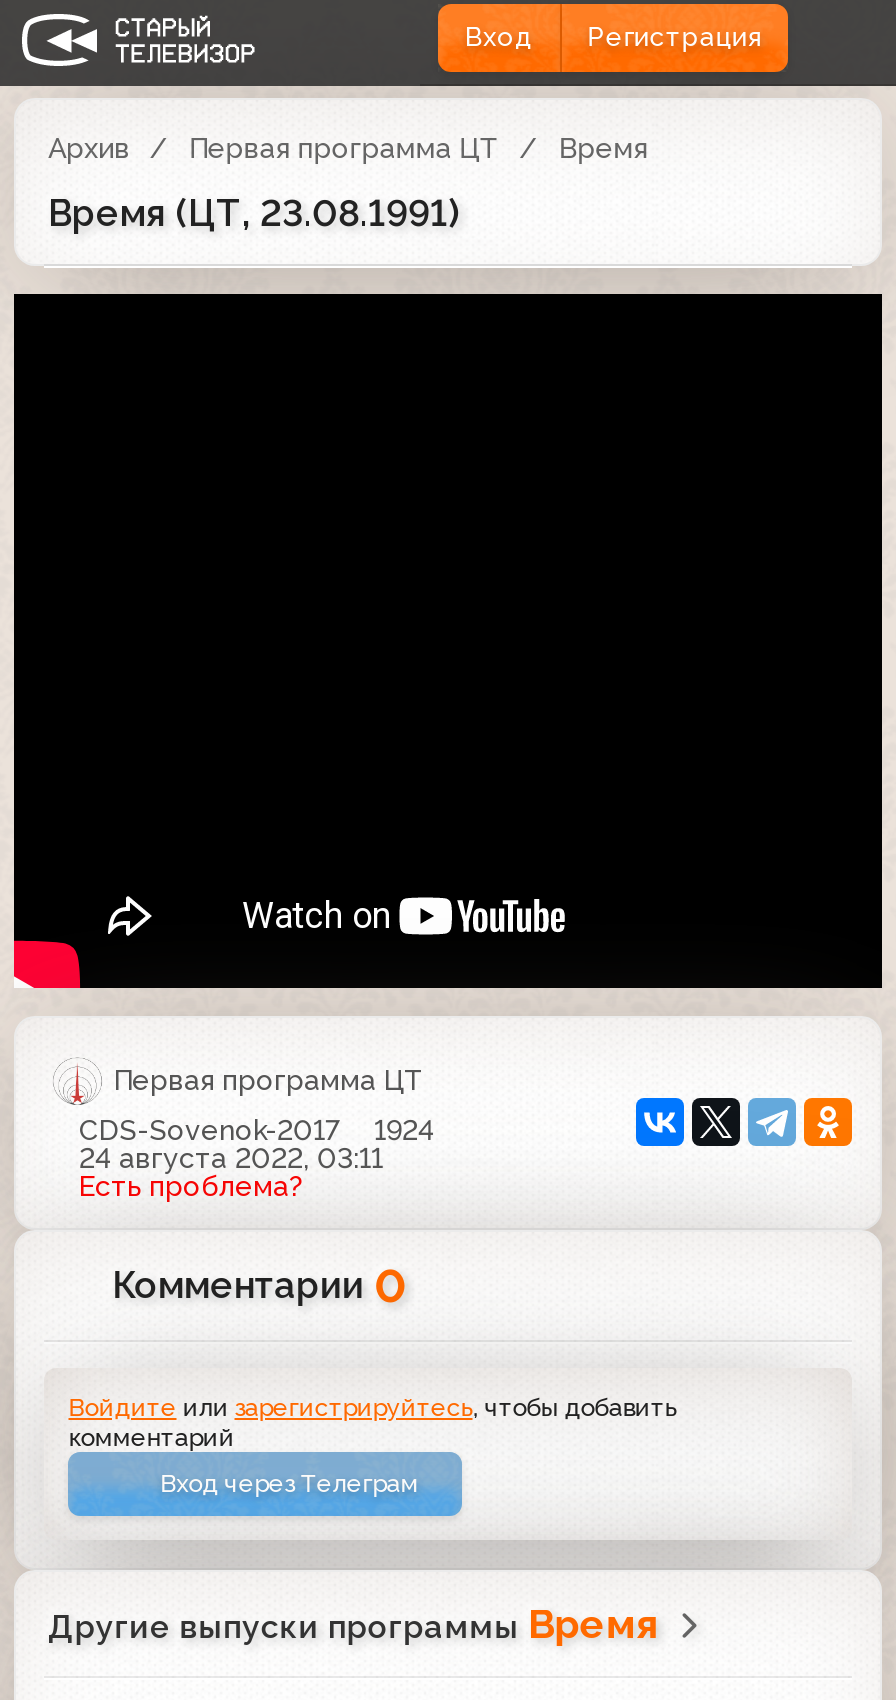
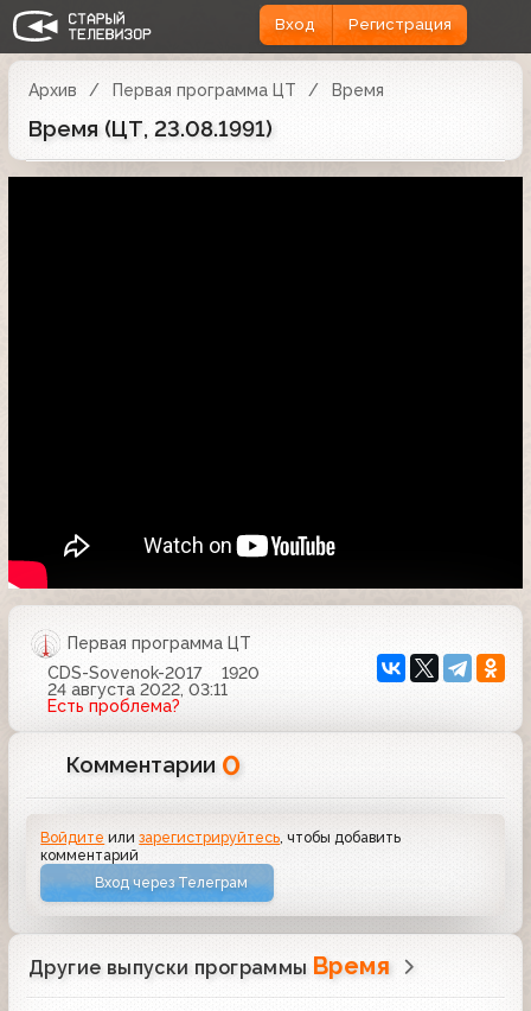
[79,1113,434,1145] CDS-Sovenok-2017 1924 -> [47,663,260,682] CDS-Sovenok-2017 1920

